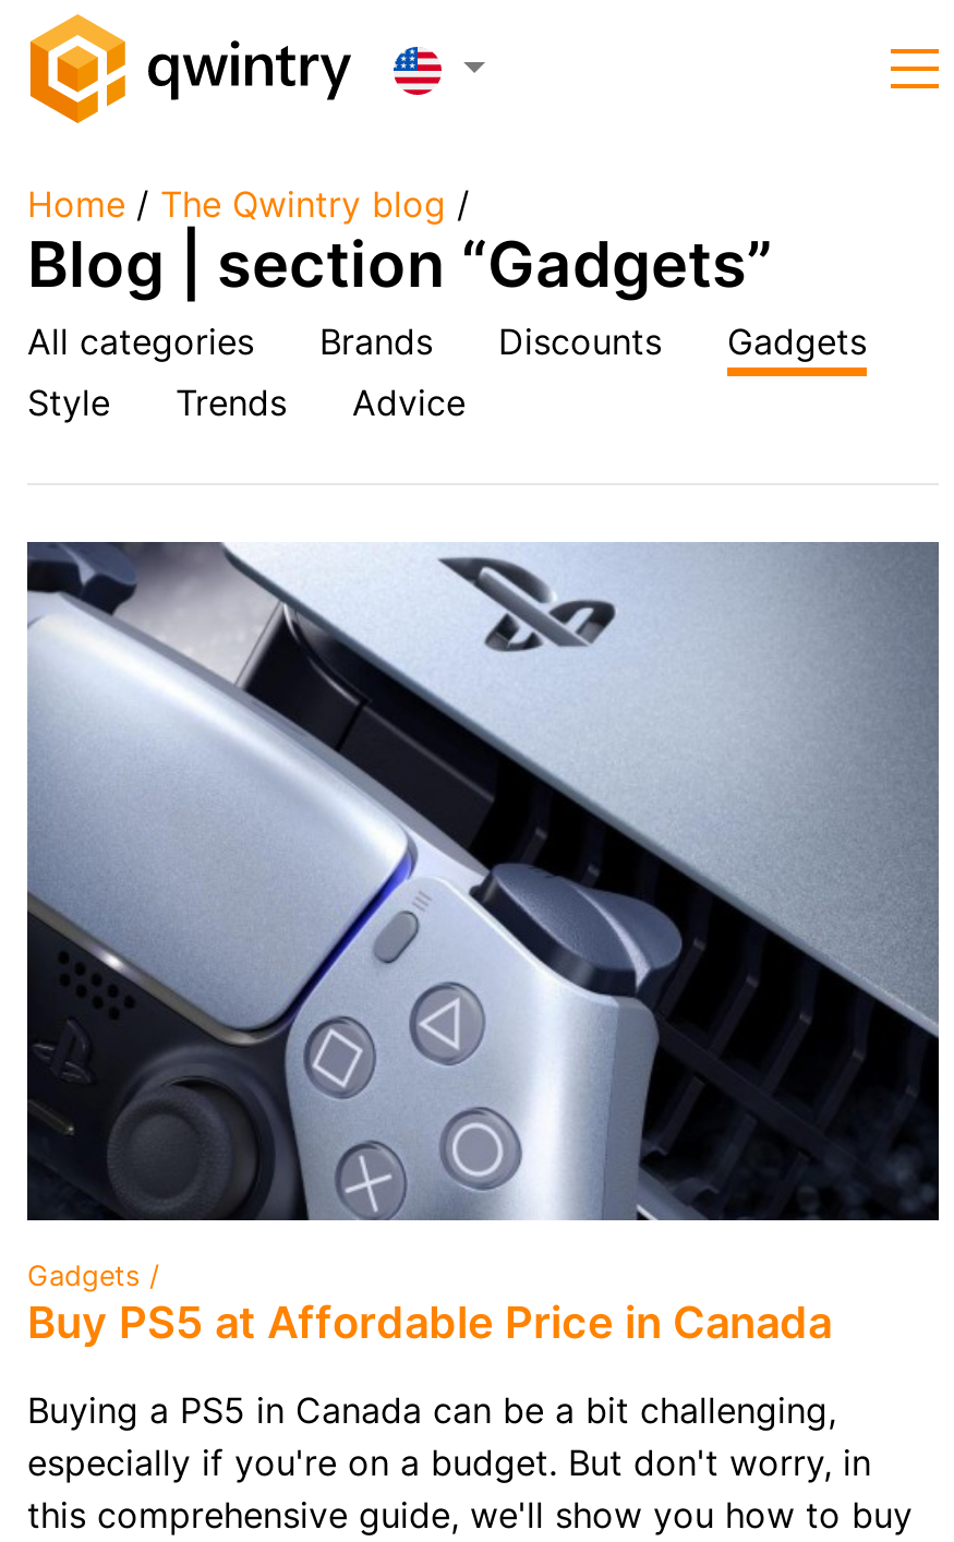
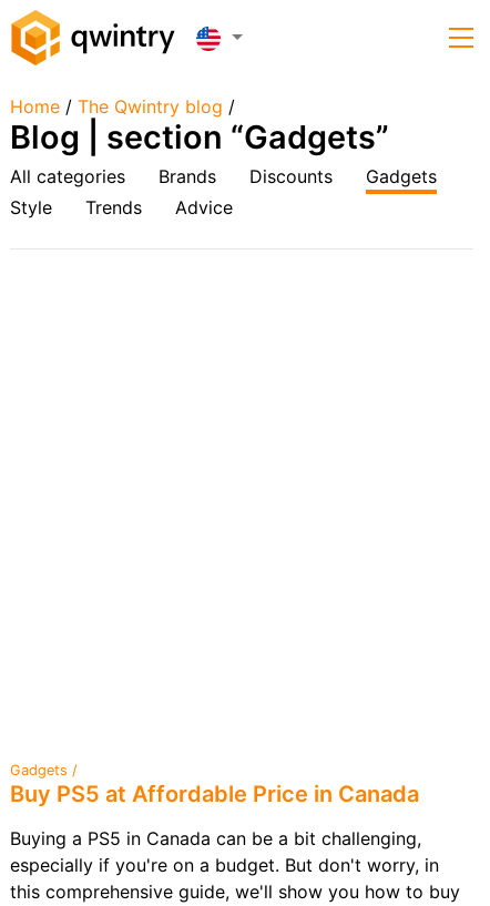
[25,540,941,1222] [image] -> none

